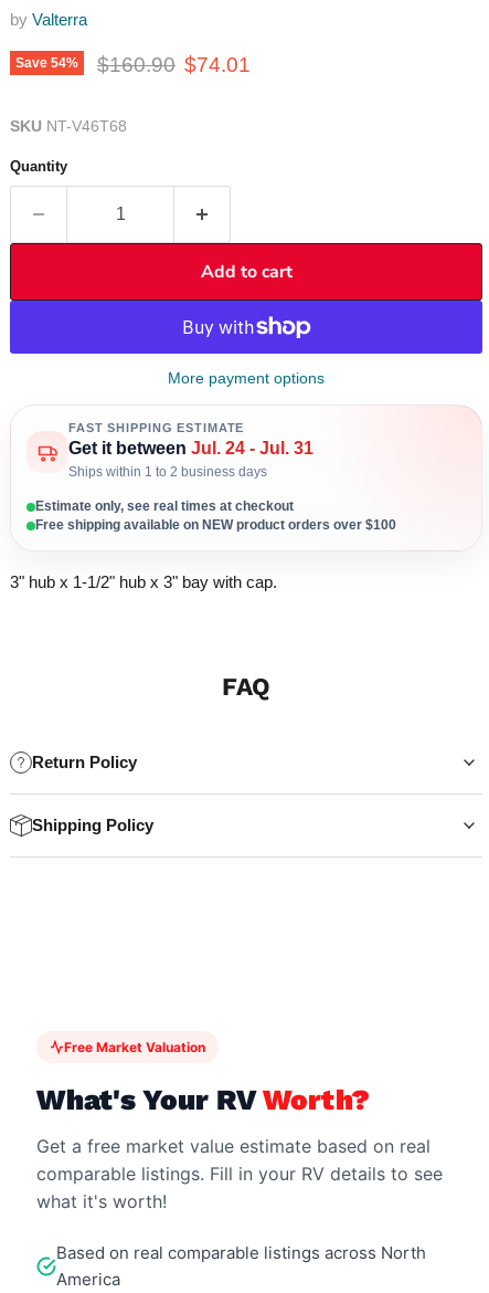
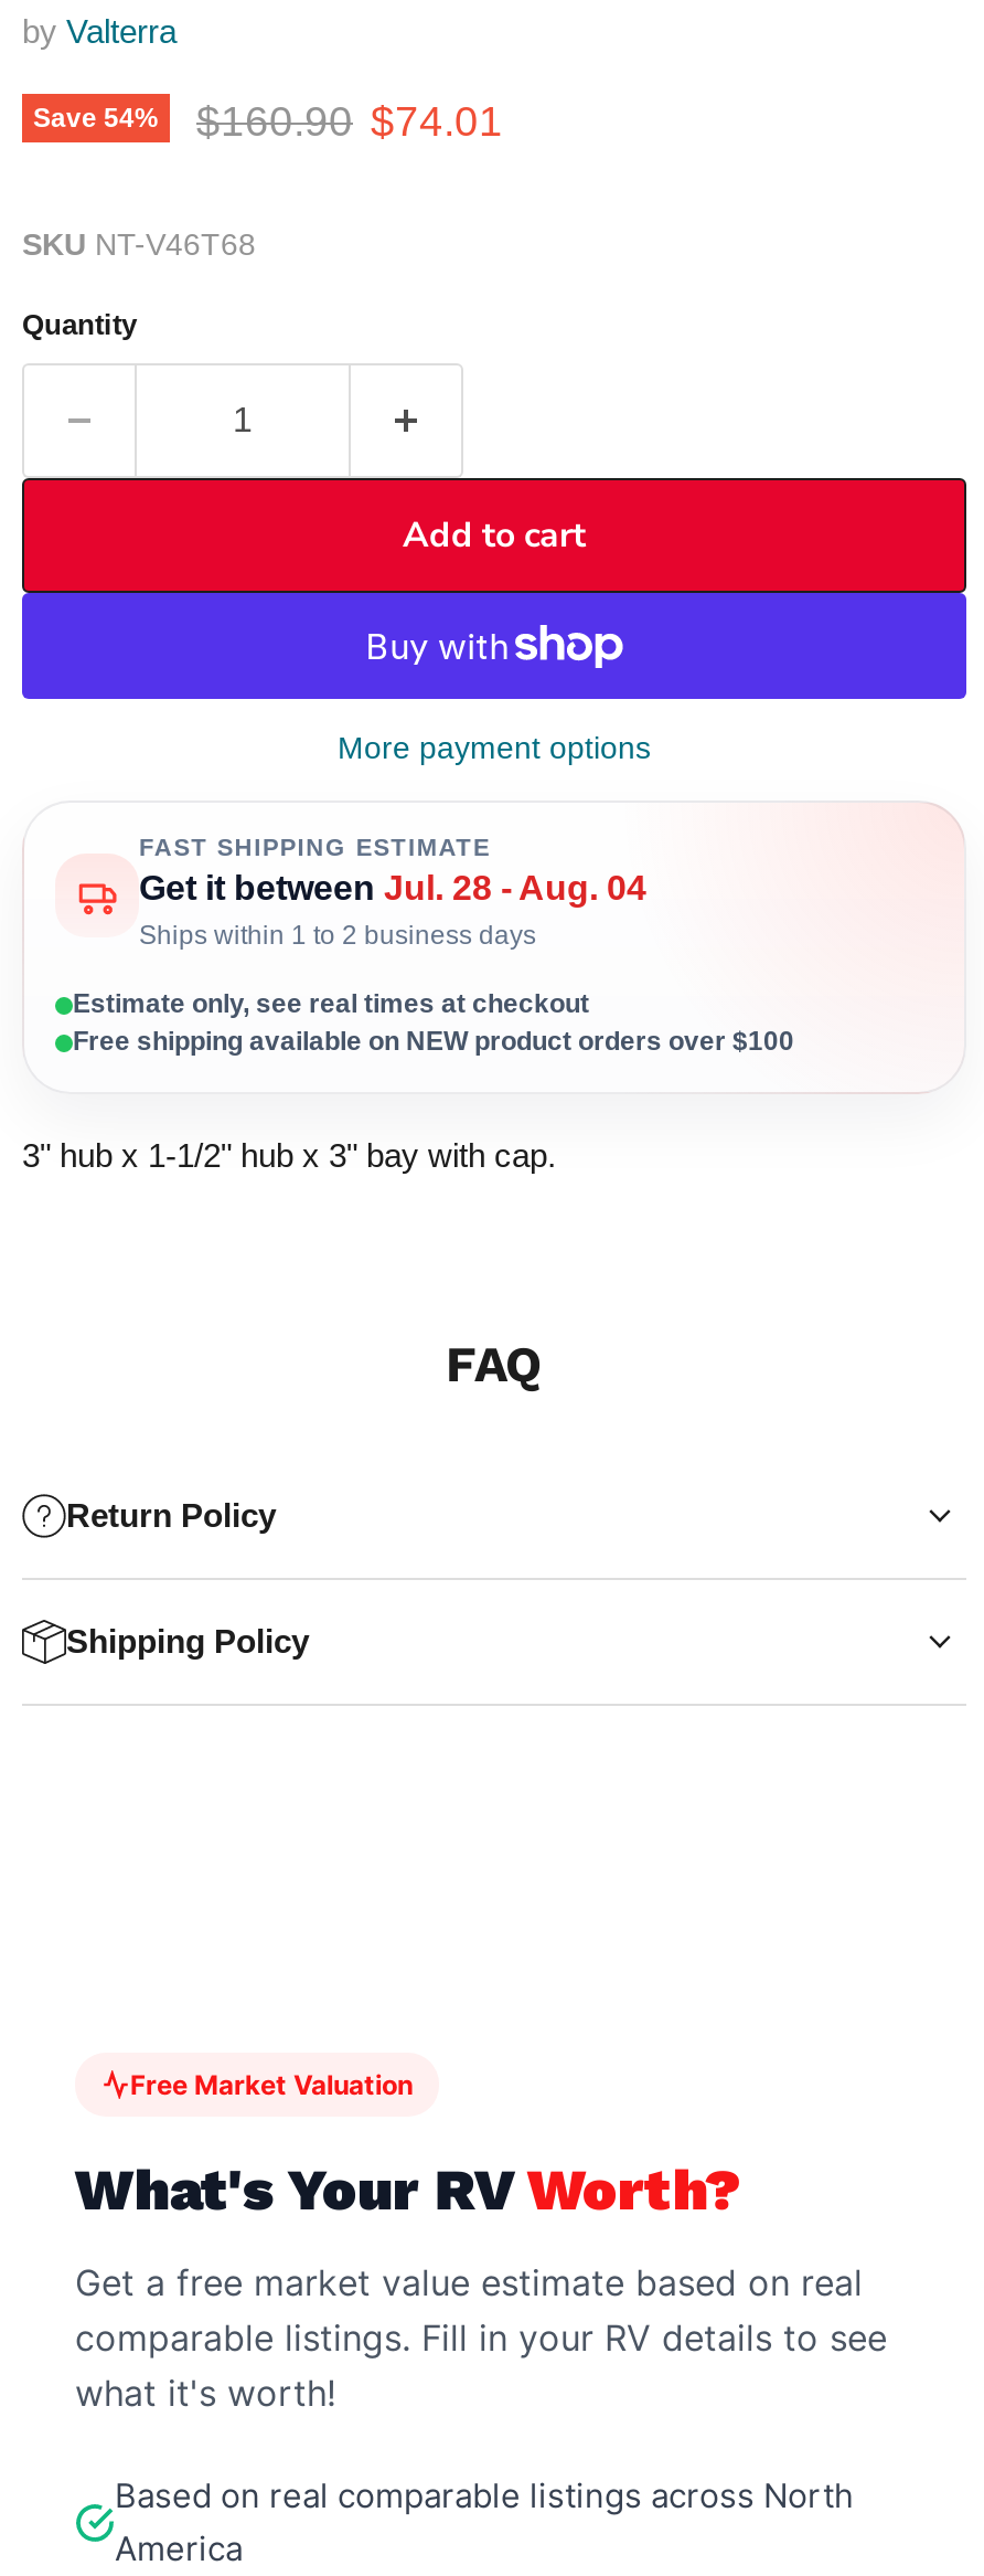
[68,439,313,458] Get it between Jul. 24 - Jul. 31 -> [139,869,646,907] Get it between Jul. 28 - Aug. 04

